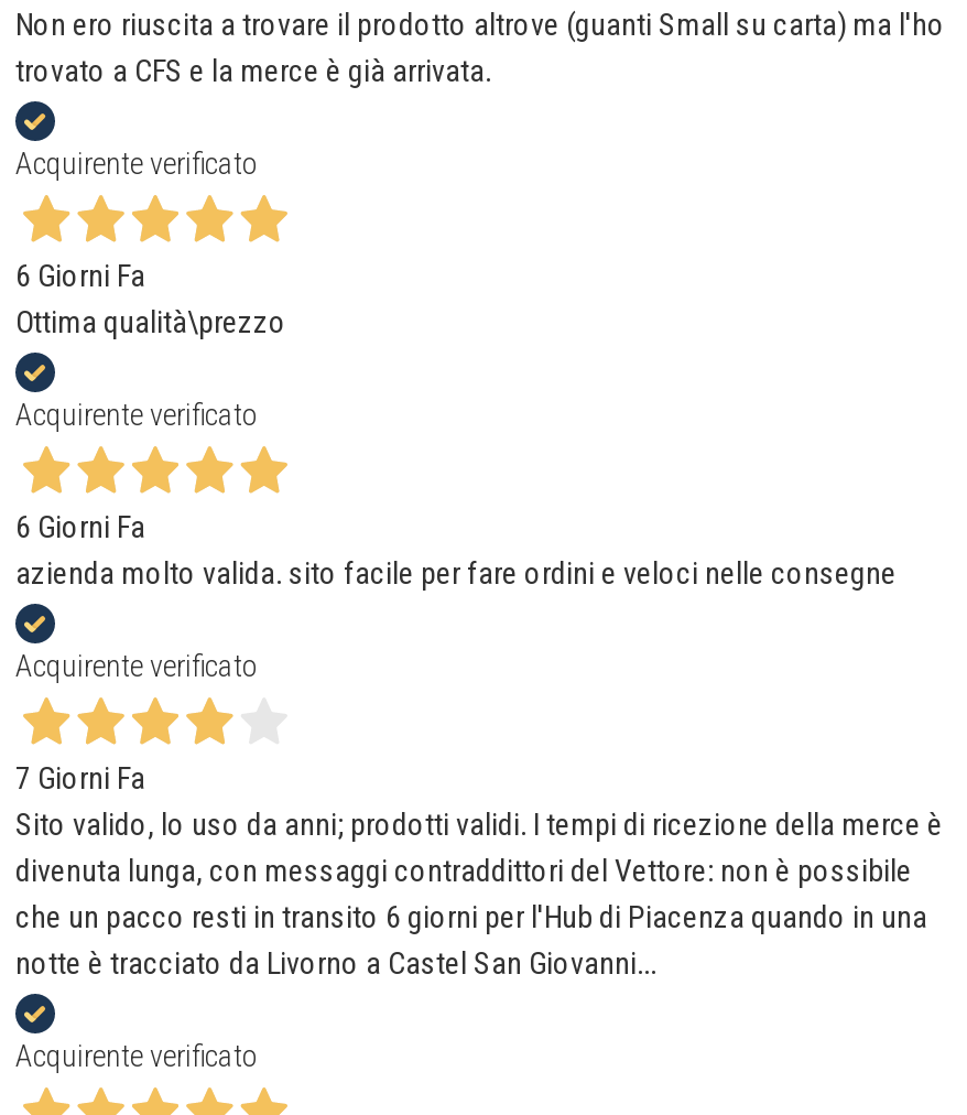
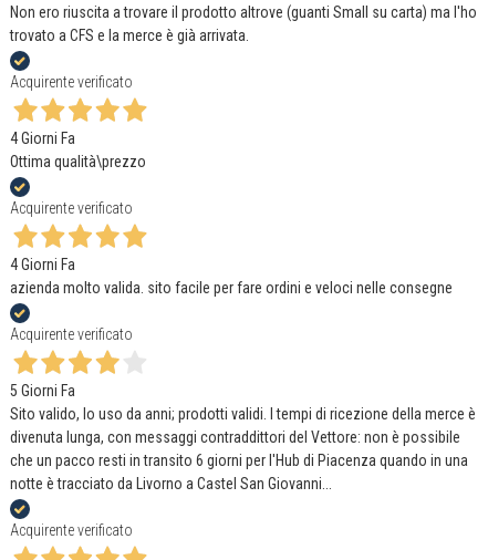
[15,258,145,294] 6 Giorni Fa -> [10,130,75,148] 4 Giorni Fa
[15,510,145,545] 6 Giorni Fa -> [10,256,75,274] 4 Giorni Fa
[15,761,145,796] 7 Giorni Fa -> [10,382,75,400] 5 Giorni Fa

